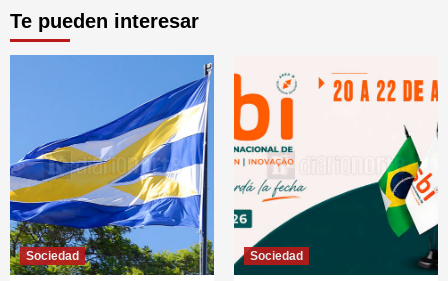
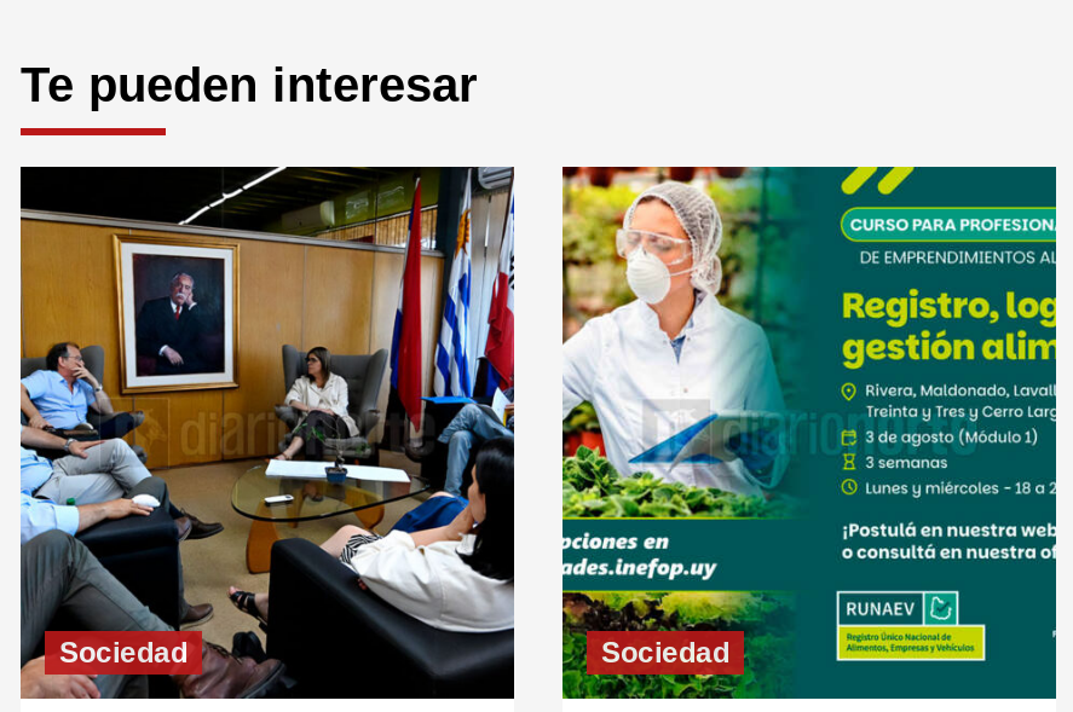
[9,54,215,276] [image] -> [18,164,517,701] [image]
[233,55,439,275] [image] -> [560,164,1058,699] [image]

